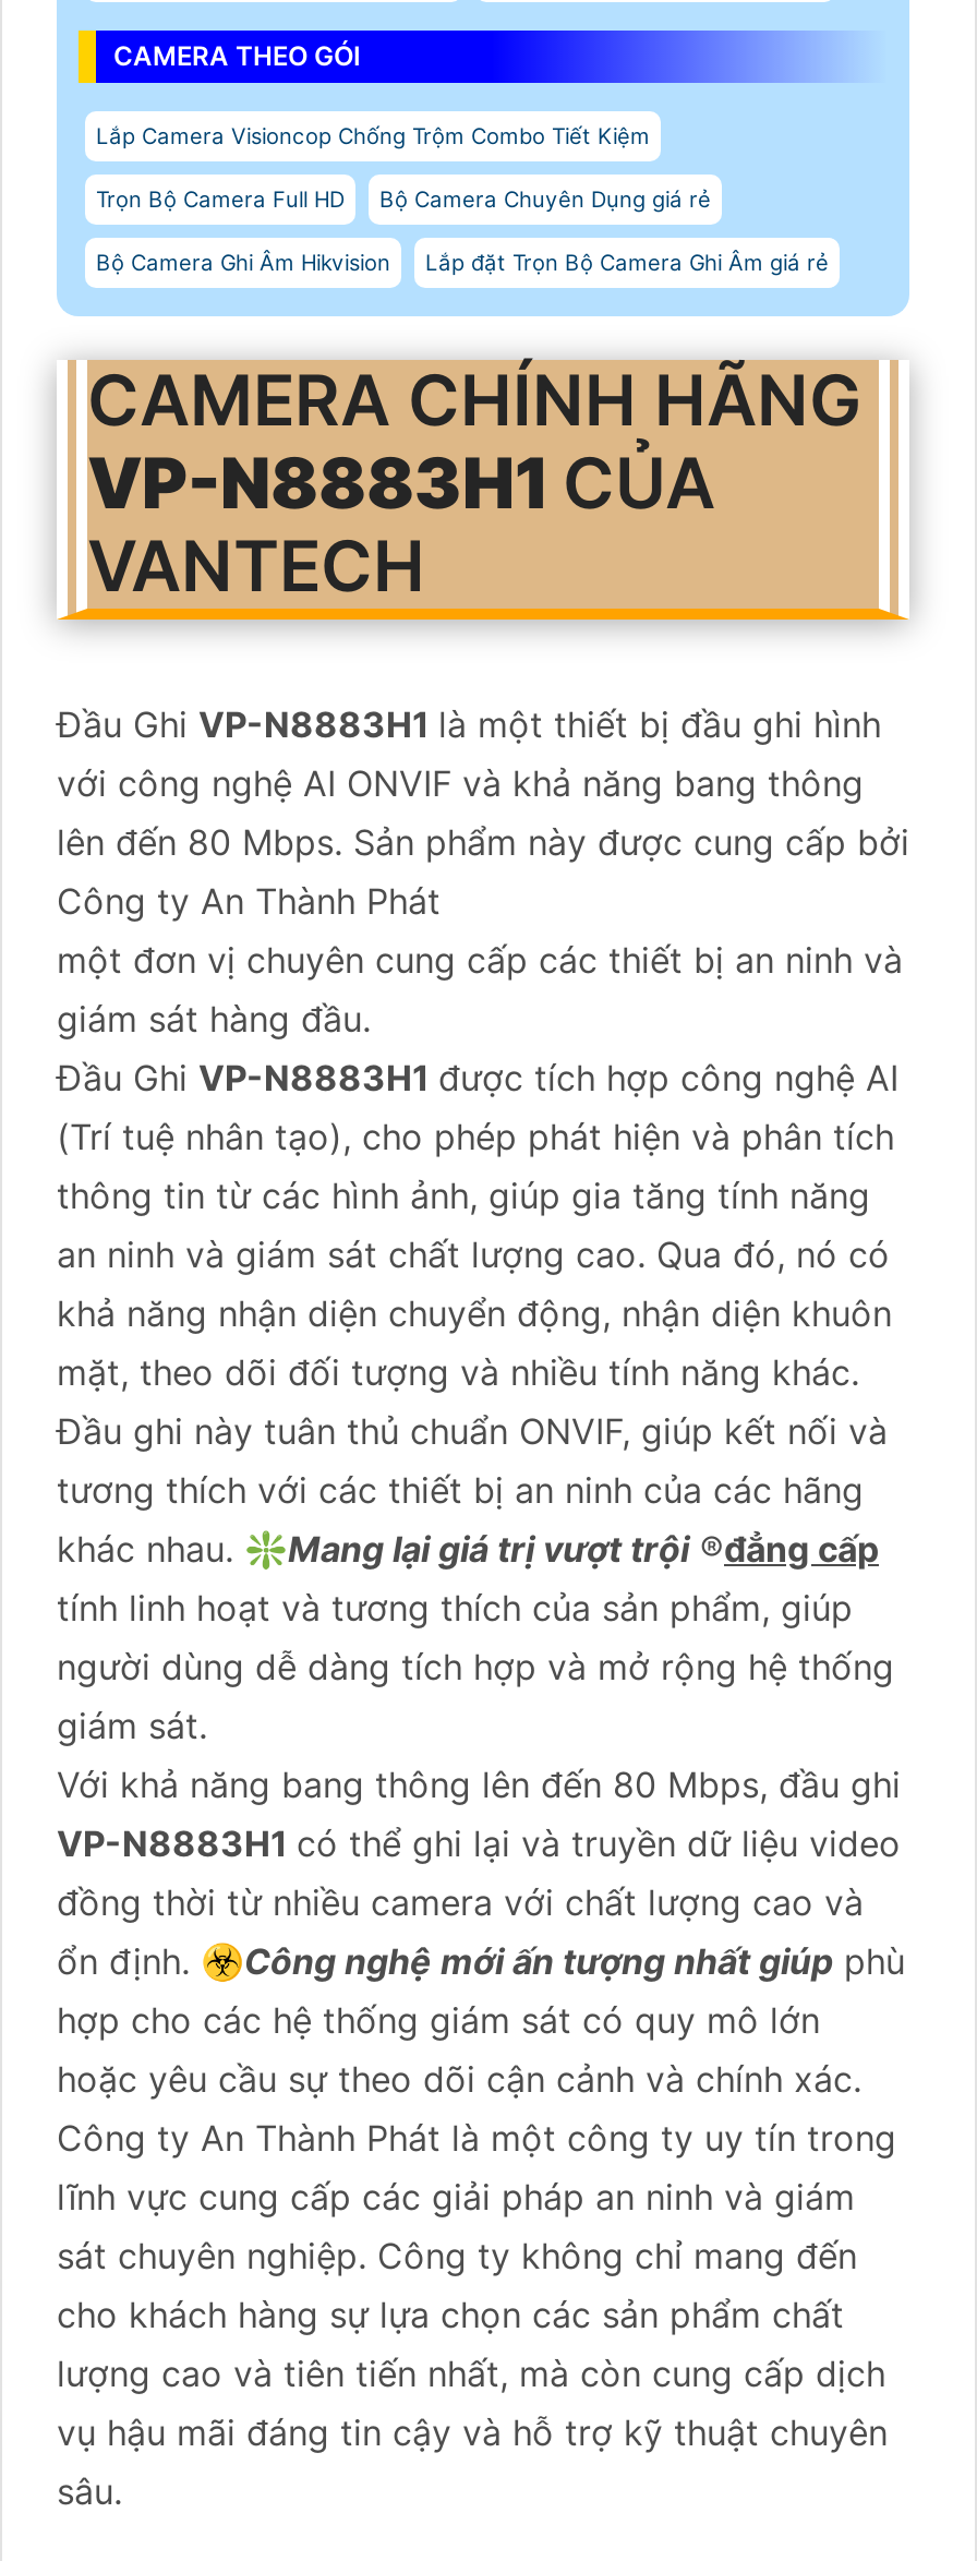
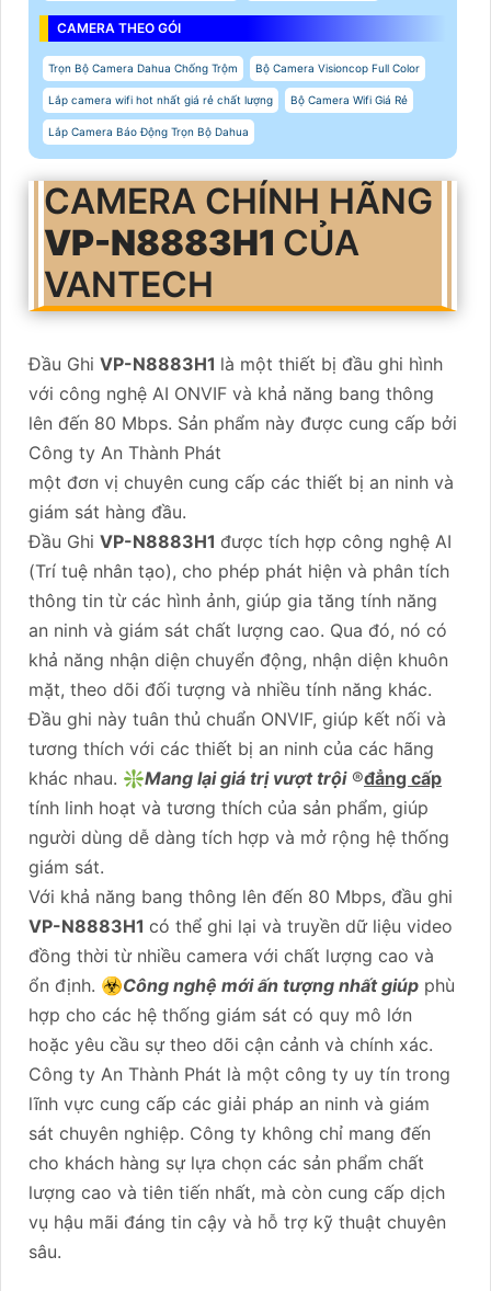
[96,123,650,149] Lắp Camera Visioncop Chống Trộm Combo Tiết Kiệm -> [48,62,420,75] Trọn Bộ Camera Dahua Chống Trộm | Bộ Camera Visioncop Full Color
[96,186,711,212] Trọn Bộ Camera Full HD | Bộ Camera Chuyên Dụng giá rẻ -> [48,93,408,107] Lắp camera wifi hot nhất giá rẻ chất lượng | Bộ Camera Wifi Giá Rẻ
[96,249,829,276] Bộ Camera Ghi Âm Hikvision | Lắp đặt Trọn Bộ Camera Ghi Âm giá rẻ -> [48,125,249,138] Lắp Camera Báo Động Trọn Bộ Dahua

